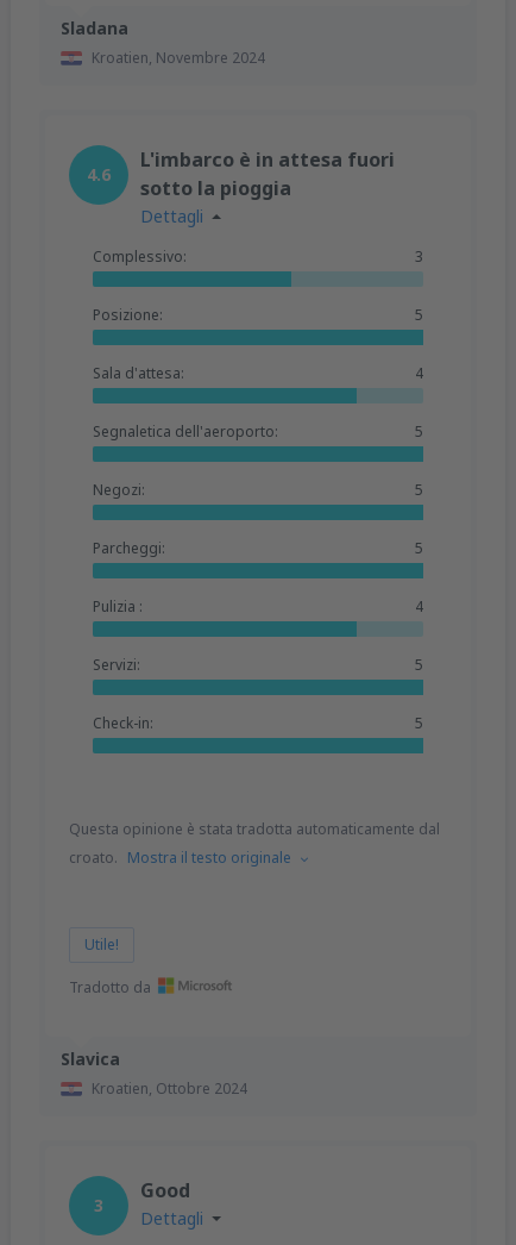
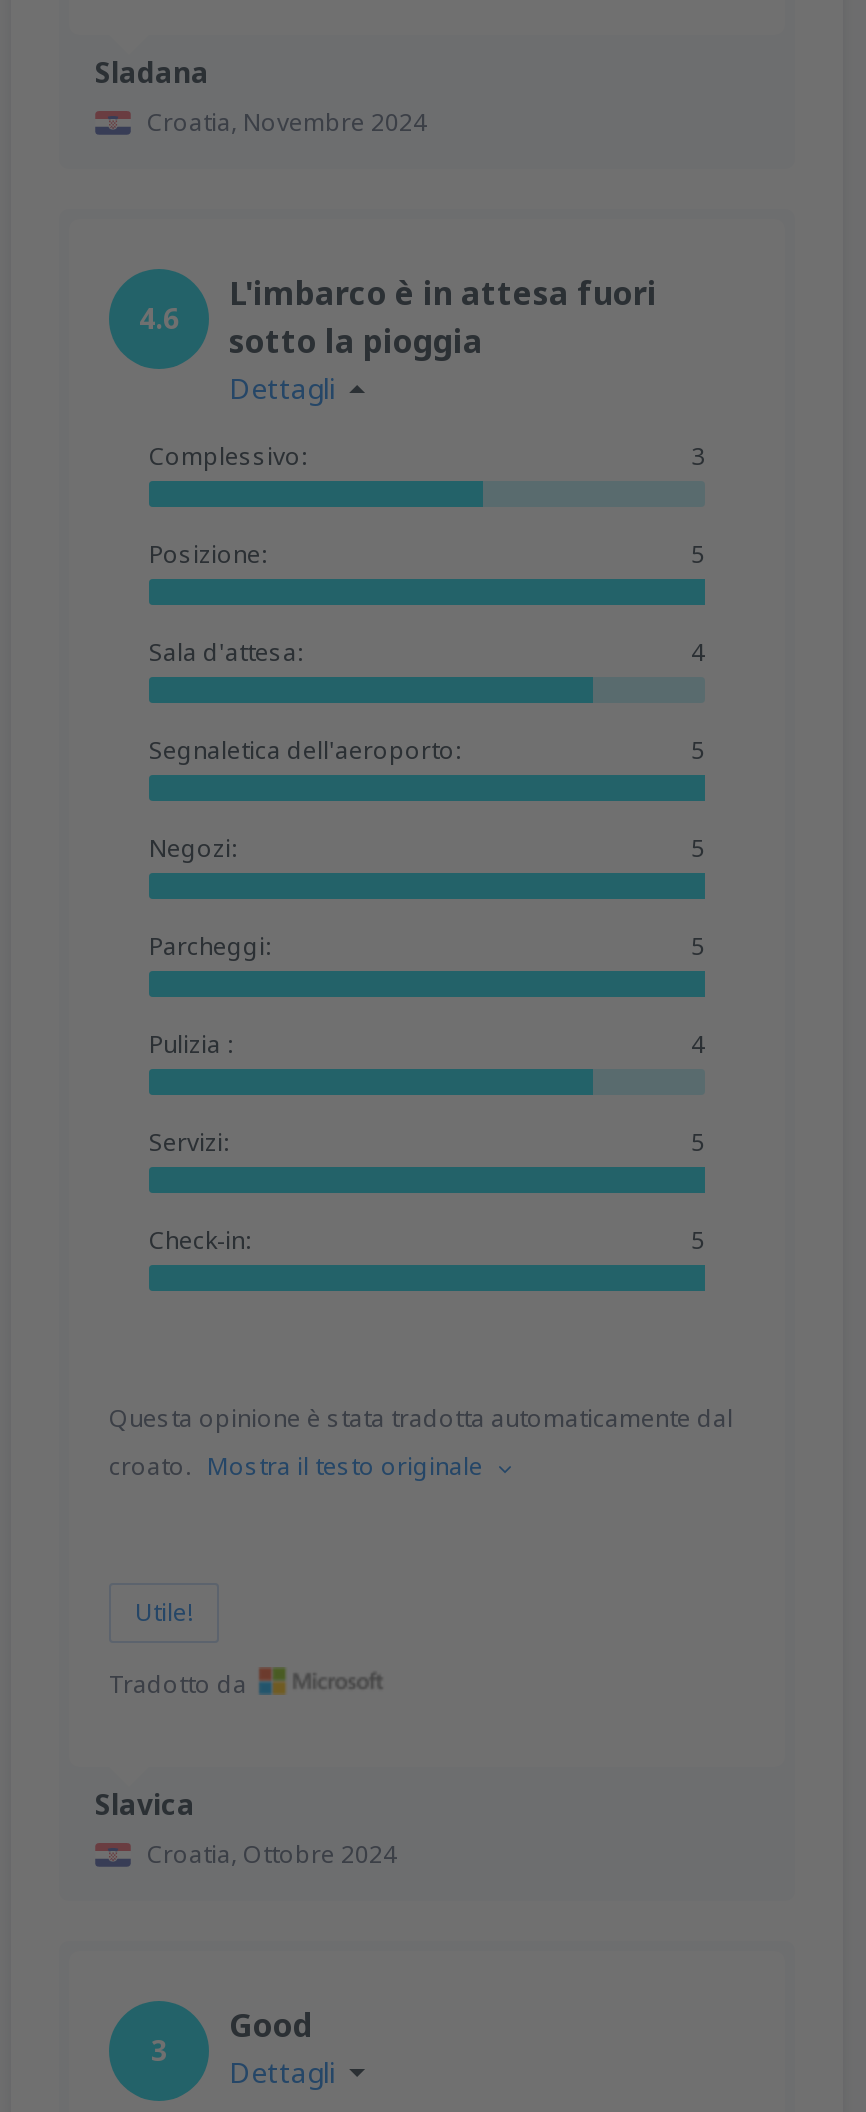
[92,47,265,67] Kroatien, Novembre 2024 -> [147,104,427,138] Croatia, Novembre 2024
[92,1078,247,1098] Kroatien, Ottobre 2024 -> [147,1836,397,1870] Croatia, Ottobre 2024

